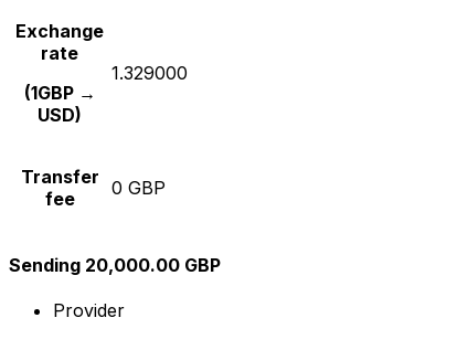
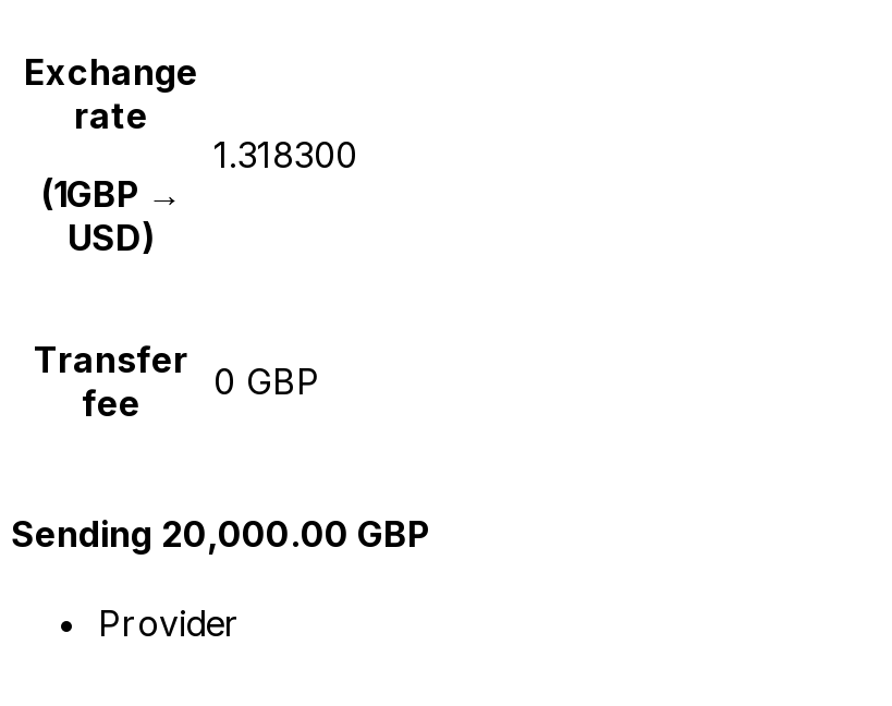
[111,61,188,83] 1.329000 -> [213,132,357,176] 1.318300

